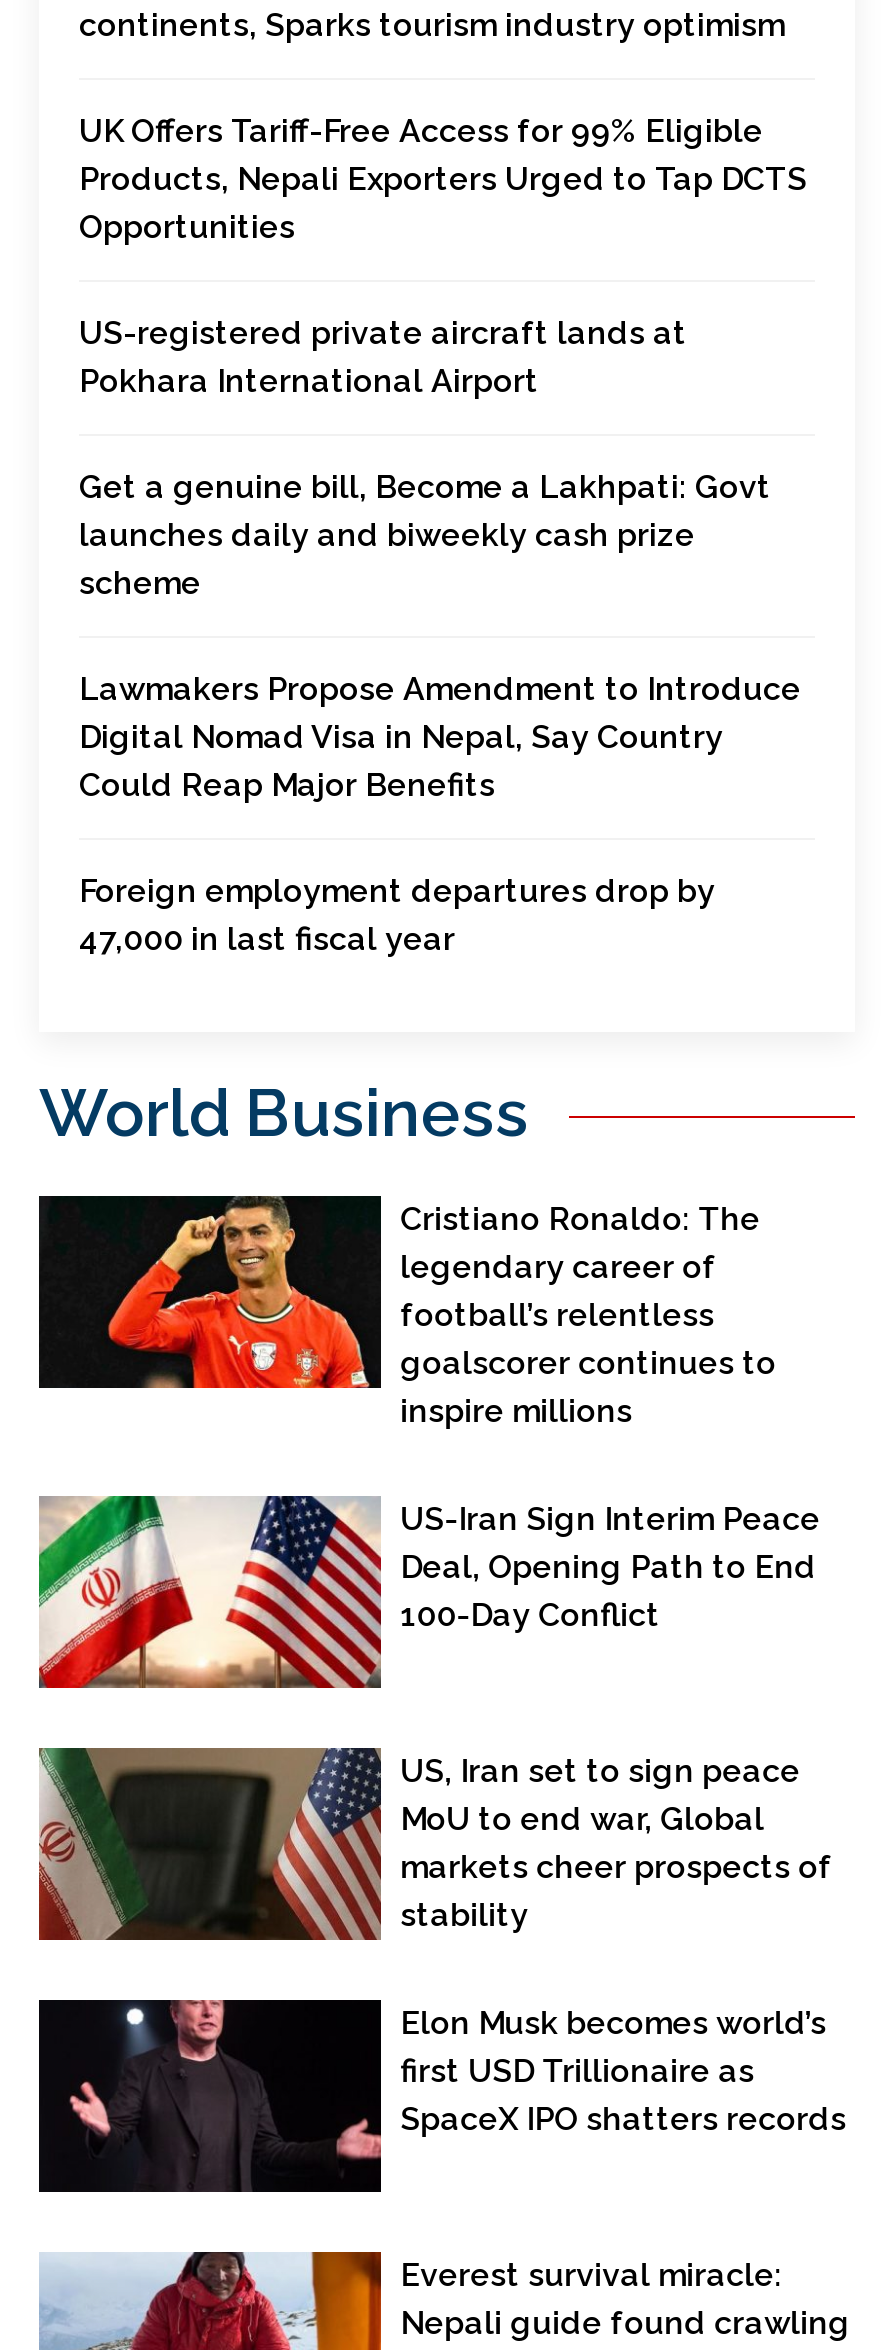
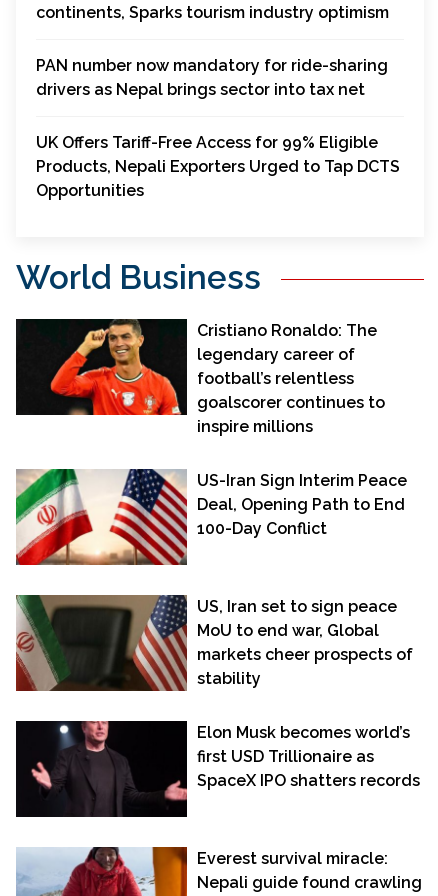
none -> [36,56,388,99] PAN number now mandatory for ride-sharing | drivers as Nepal brings sector into tax net
moved [79,112,807,246] -> [36,133,400,200]: UK Offers Tariff-Free Access for 99% Eligible | Products, Nepali Exporters Urged to Tap DCTS | Opportunities
[79,314,801,958] US-registered private aircraft lands at | Pokhara International Airport | Get a genuine bill, Become a Lakhpati: Govt | launches daily and biweekly cash prize | scheme | Lawmakers Propose Amendment to Introduce | Digital Nomad Visa in Nepal, Say Country | Could Reap Major Benefits | Foreign employment departures drop by | 47,000 in last fiscal year -> none

